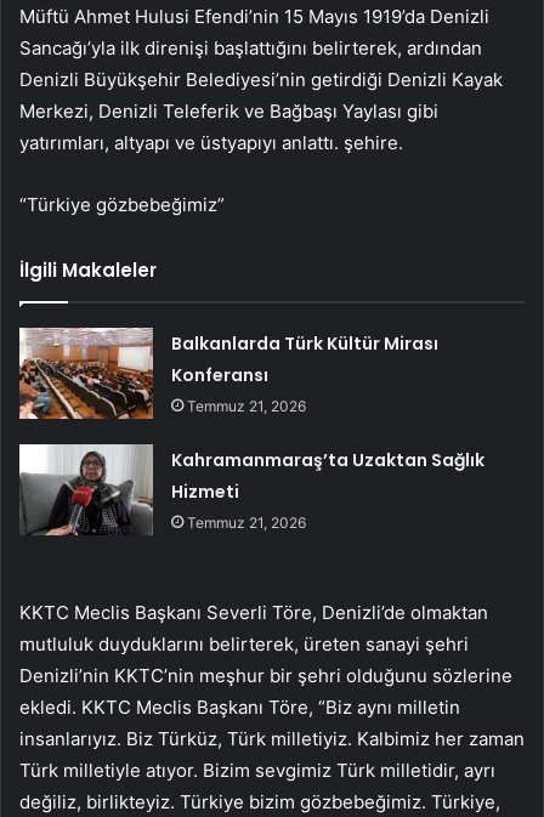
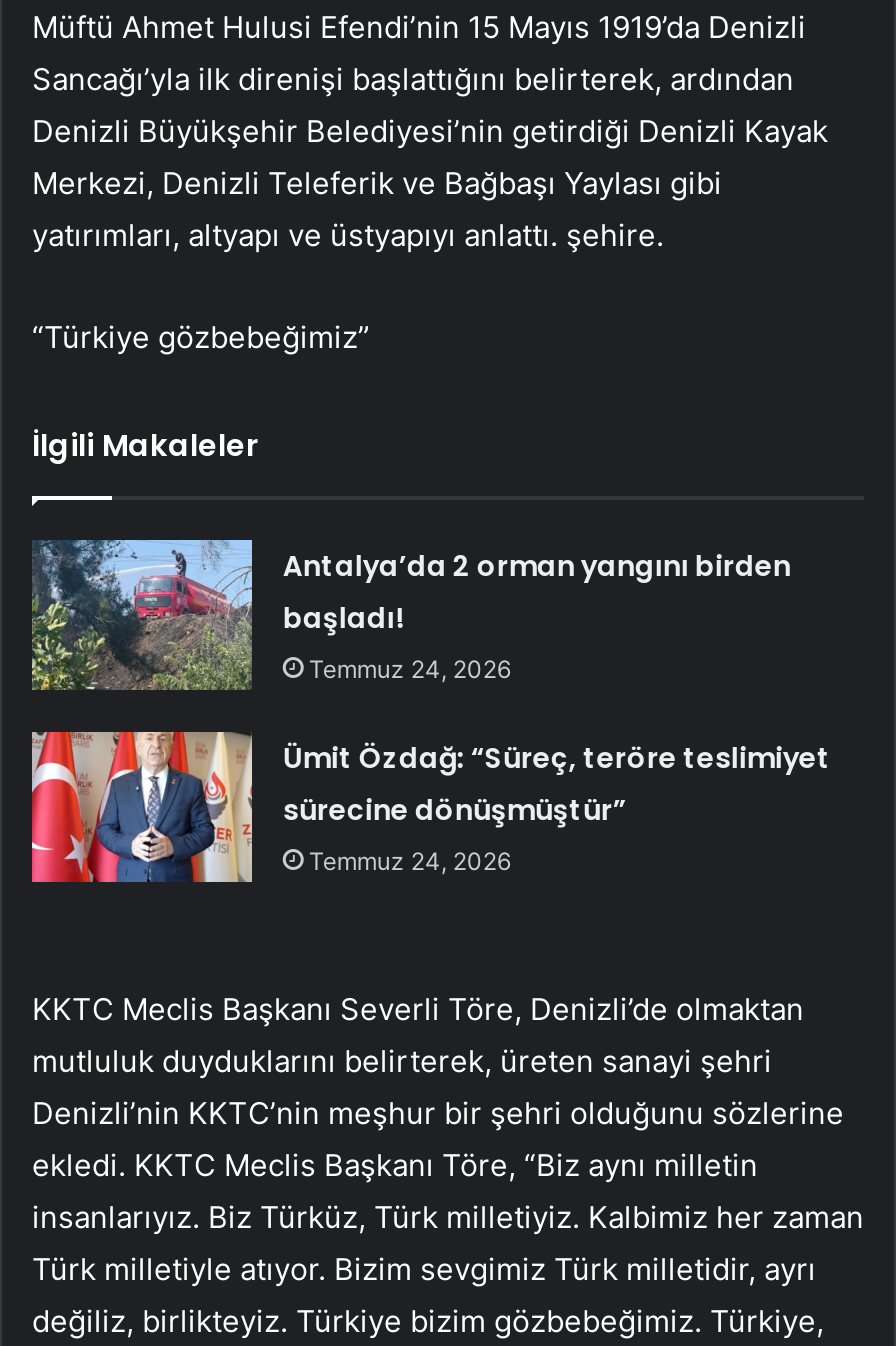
[18,327,439,420] [image] | Balkanlarda Türk Kültür Mirası | Konferansı | Temmuz 21, 2026 -> [30,538,791,692] [image] | Antalya’da 2 orman yangını birden | başladı! | Temmuz 24, 2026
[18,443,485,537] [image] | Kahramanmaraş’ta Uzaktan Sağlık | Hizmeti | Temmuz 21, 2026 -> [30,730,831,884] [image] | Ümit Özdağ: “Süreç, teröre teslimiyet | sürecine dönüşmüştür” | Temmuz 24, 2026

